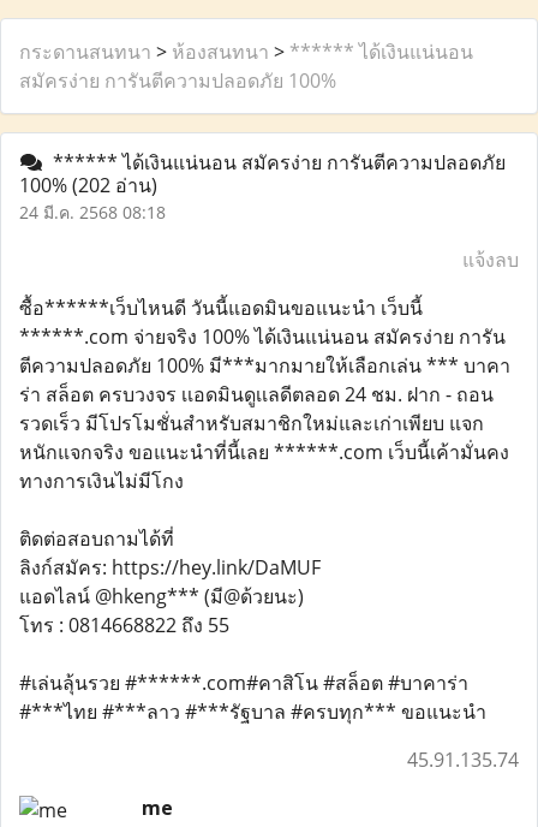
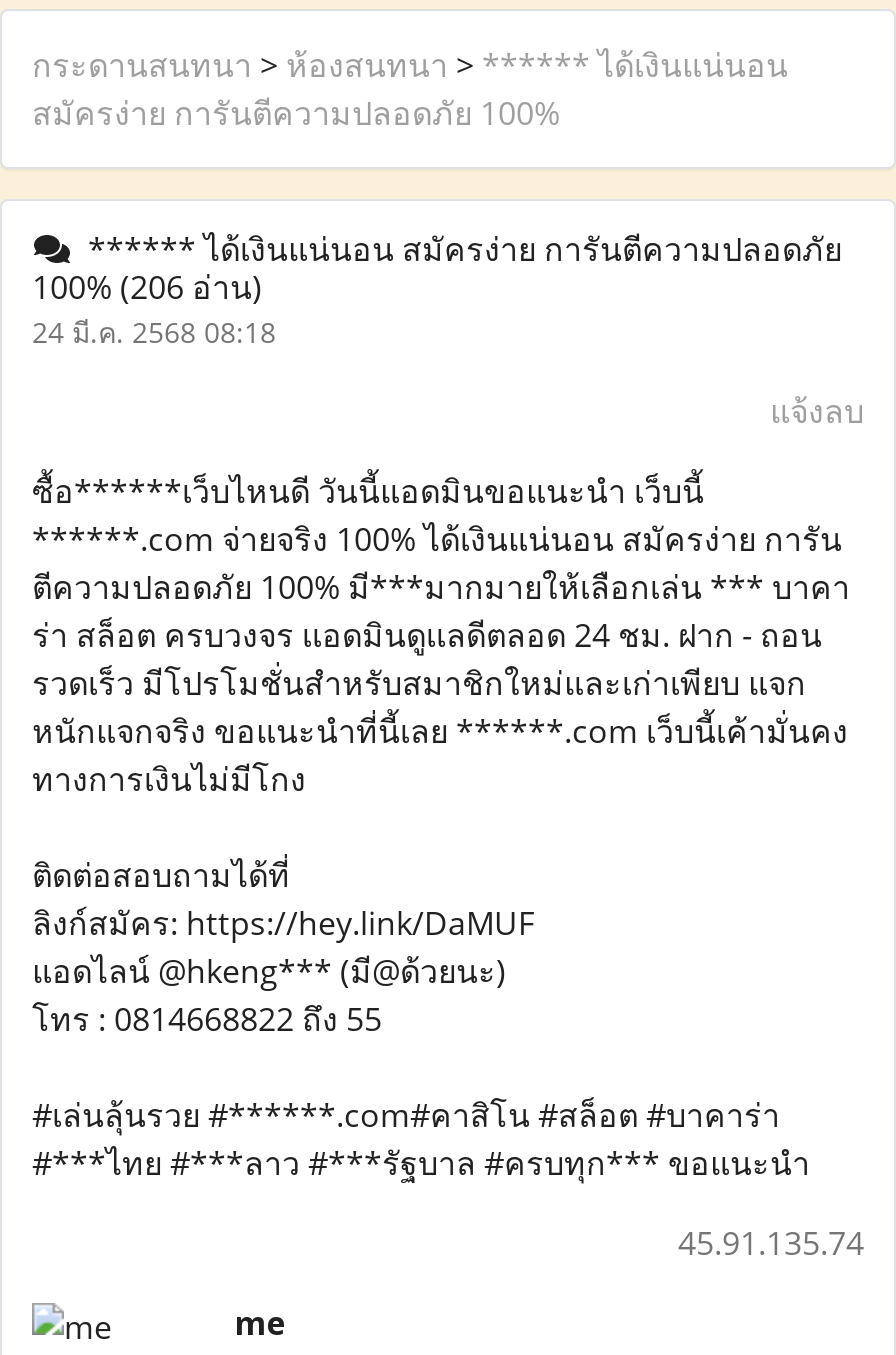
[19,172,157,198] 100% (202 อ่าน) -> [32,265,262,309] 100% (206 อ่าน)

